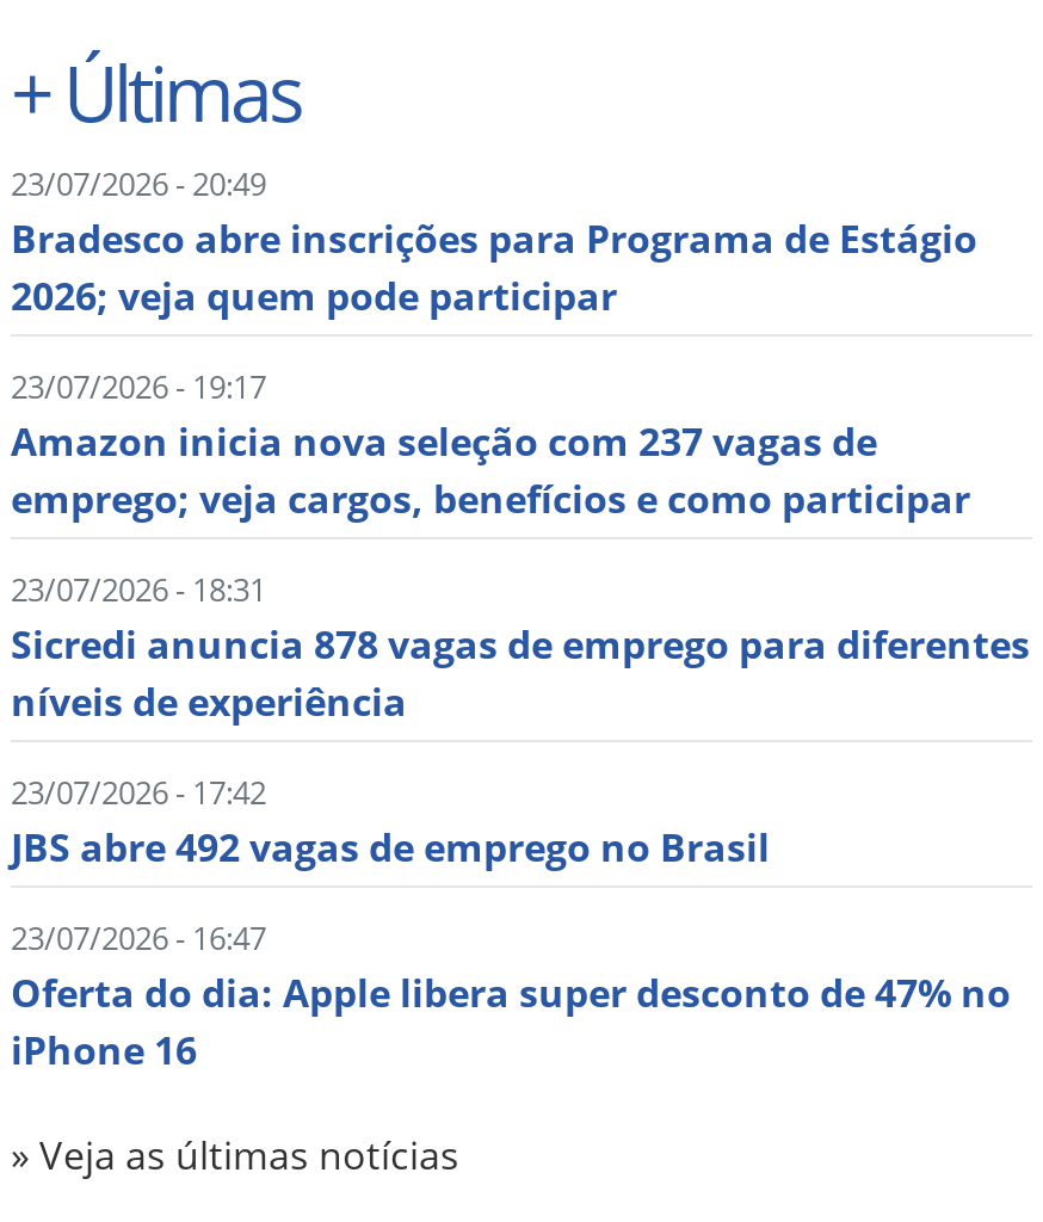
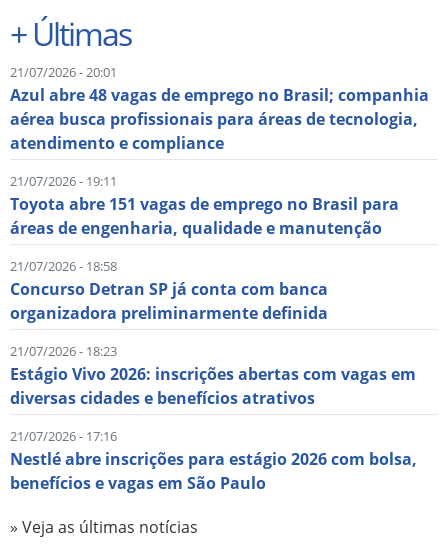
[11,162,977,322] 23/07/2026 - 20:49 | Bradesco abre inscrições para Programa de Estágio | 2026; veja quem pode participar -> [10,63,429,154] 21/07/2026 - 20:01 | Azul abre 48 vagas de emprego no Brasil; companhia | aérea busca profissionais para áreas de tecnologia, | atendimento e compliance
[11,365,970,525] 23/07/2026 - 19:17 | Amazon inicia nova seleção com 237 vagas de | emprego; veja cargos, benefícios e como participar -> [10,172,399,239] 21/07/2026 - 19:11 | Toyota abre 151 vagas de emprego no Brasil para | áreas de engenharia, qualidade e manutenção
[11,568,1030,728] 23/07/2026 - 18:31 | Sicredi anuncia 878 vagas de emprego para diferentes | níveis de experiência -> [10,257,328,324] 21/07/2026 - 18:58 | Concurso Detran SP já conta com banca | organizadora preliminarmente definida
[11,771,770,874] 23/07/2026 - 17:42 | JBS abre 492 vagas de emprego no Brasil -> [10,342,416,409] 21/07/2026 - 18:23 | Estágio Vivo 2026: inscrições abertas com vagas em | diversas cidades e benefícios atrativos
[11,916,1011,1076] 23/07/2026 - 16:47 | Oferta do dia: Apple libera super desconto de 47% no | iPhone 16 -> [10,427,417,494] 21/07/2026 - 17:16 | Nestlé abre inscrições para estágio 2026 com bolsa, | benefícios e vagas em São Paulo

